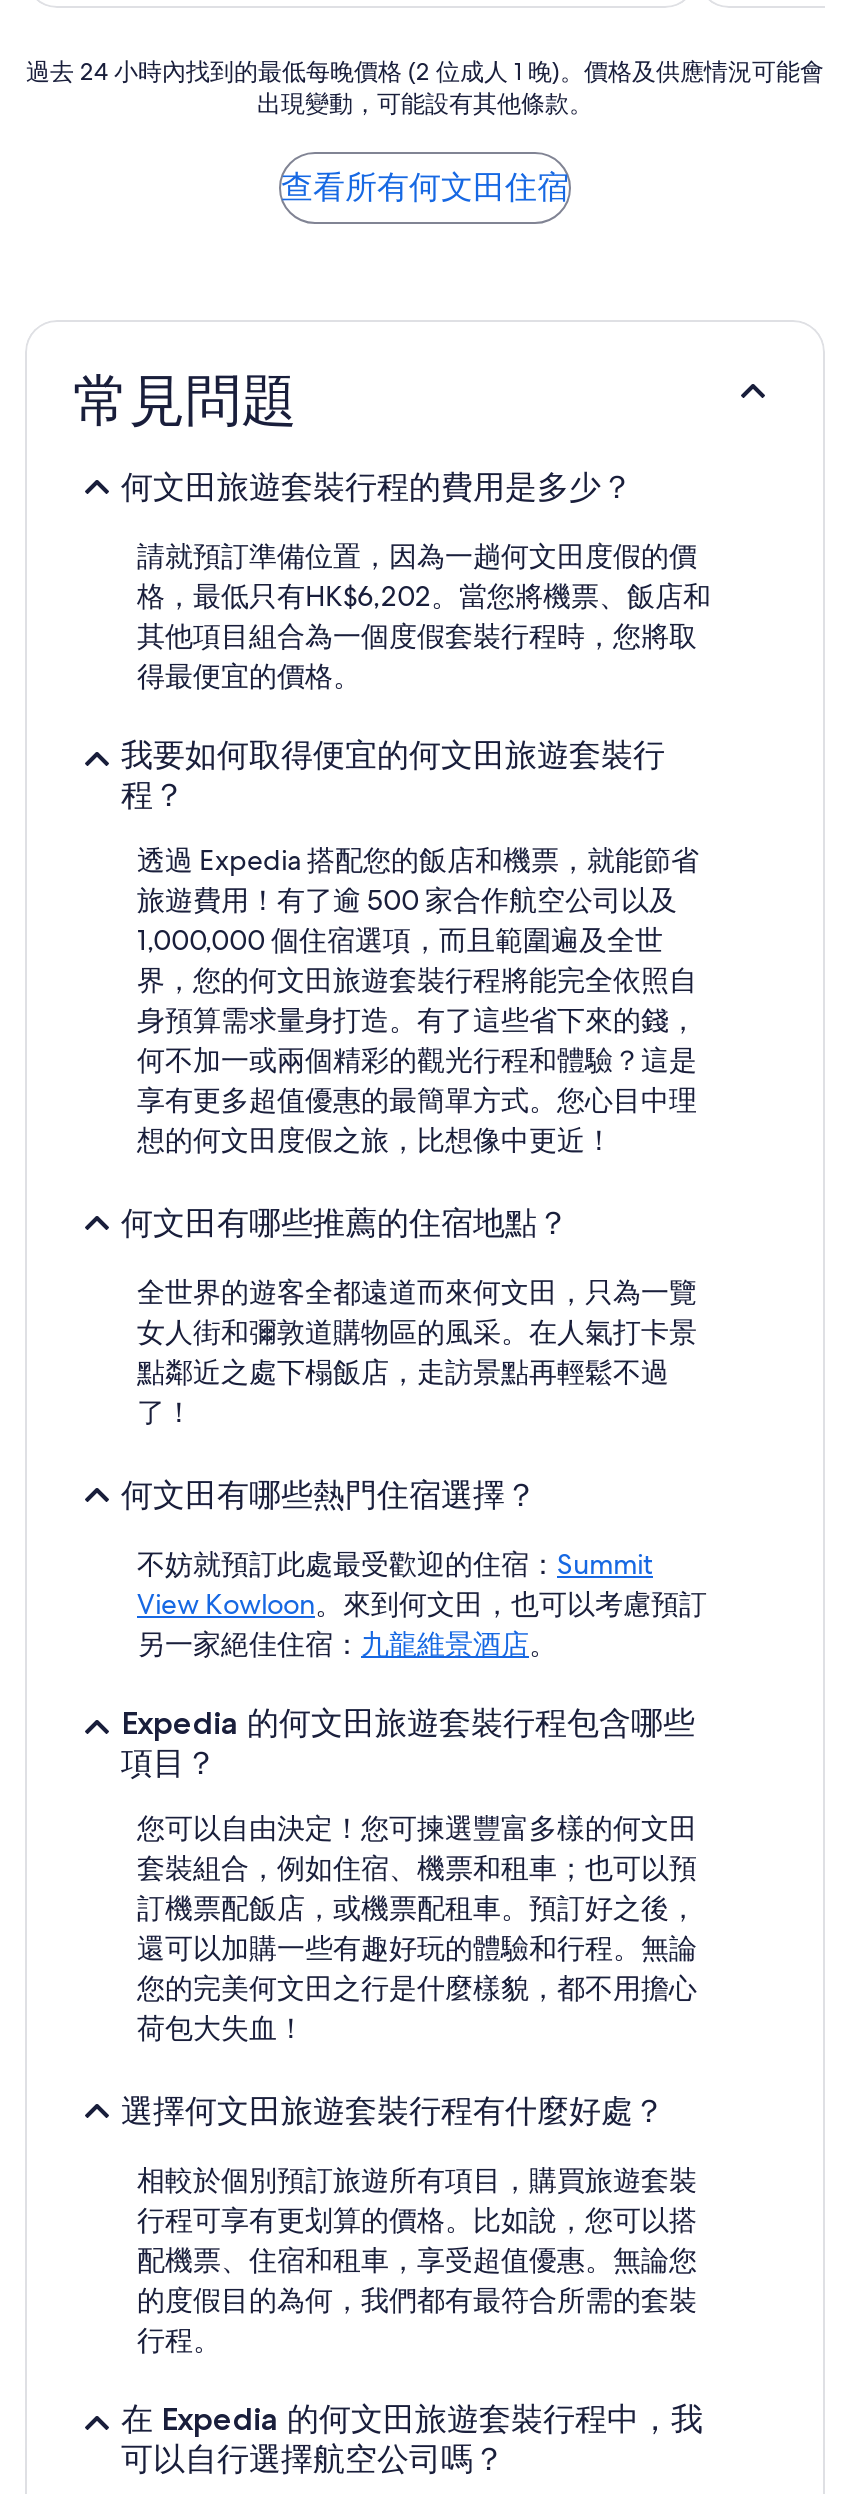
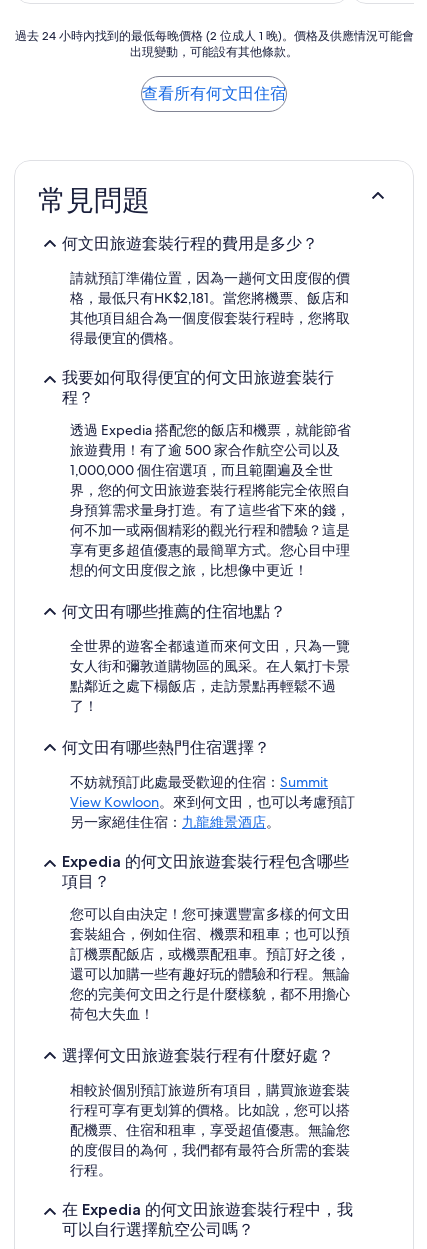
[137,577,711,613] 格，最低只有HK$6,202。當您將機票、飯店和 -> [70,289,349,307] 格，最低只有HK$2,181。當您將機票、飯店和

